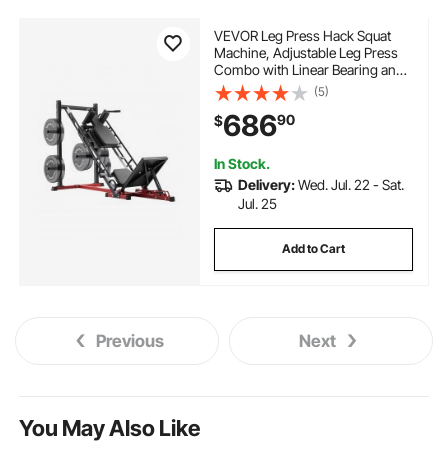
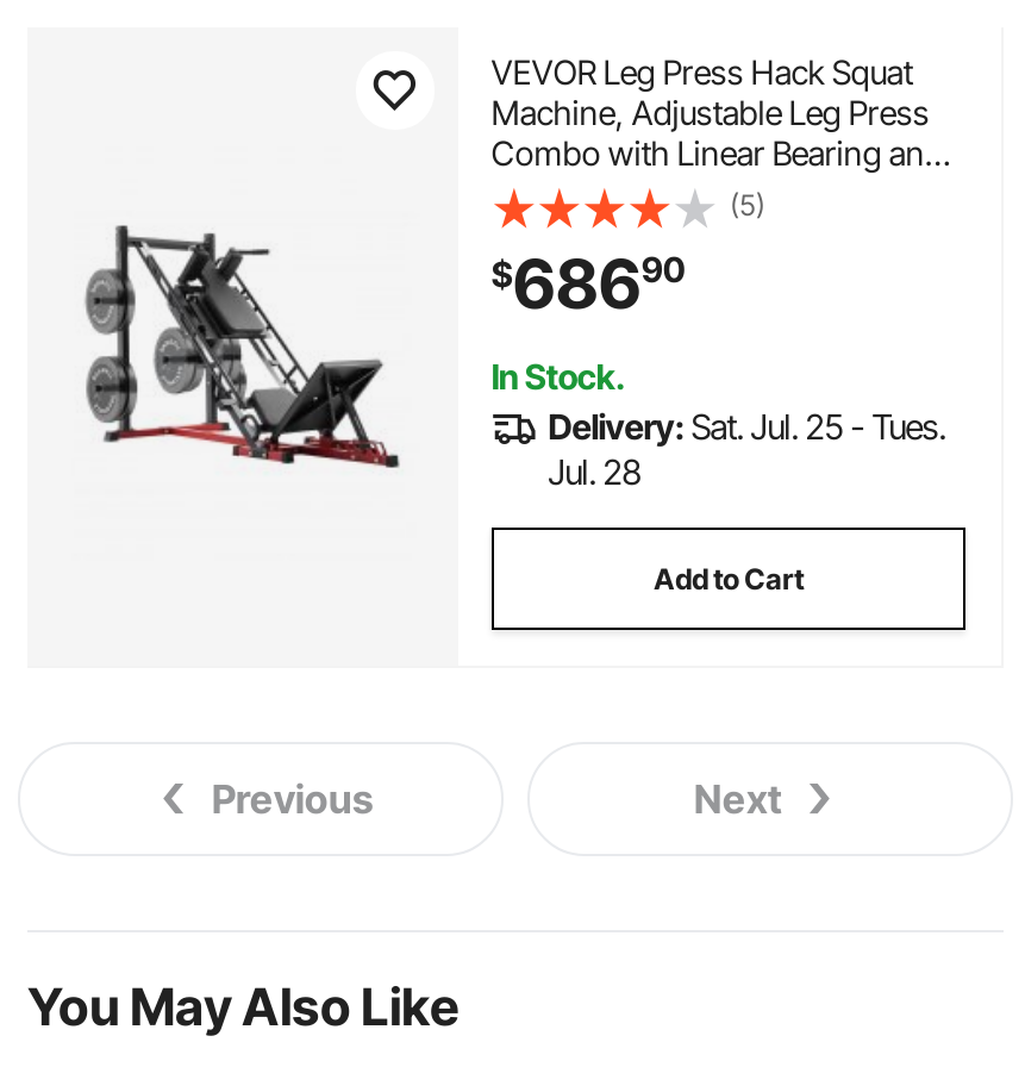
[238,176,404,193] Delivery: Wed. Jul. 22 - Sat. -> [548,407,946,447] Delivery: Sat. Jul. 25 - Tues.
[238,195,277,212] Jul. 25 -> [548,452,641,492] Jul. 28

